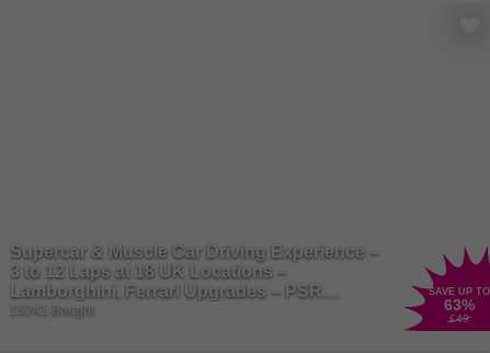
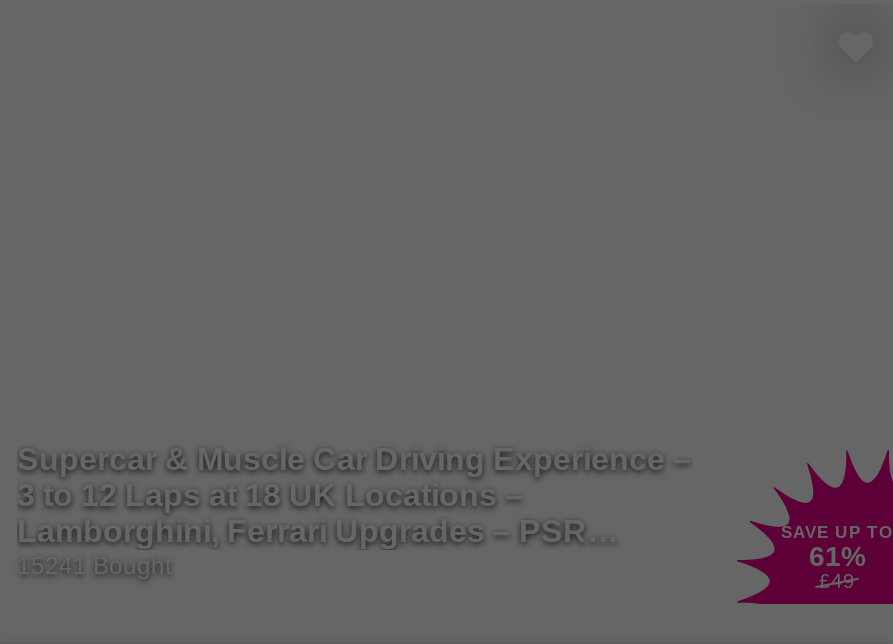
[444,296,475,313] 63% -> [809,540,865,572] 61%

